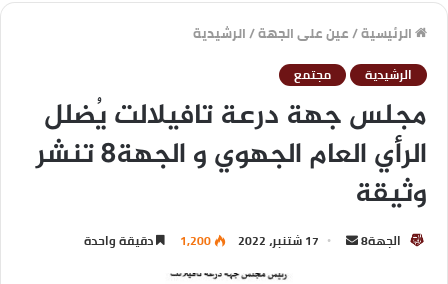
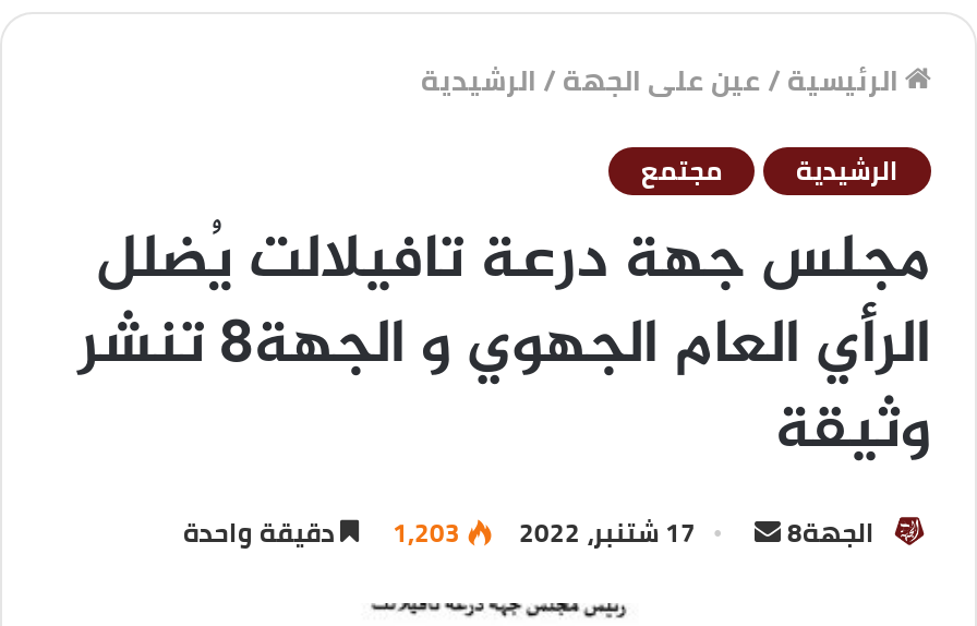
[84,229,211,252] 1,200 دقيقة واحدة -> [183,507,460,557] 1,203 دقيقة واحدة

